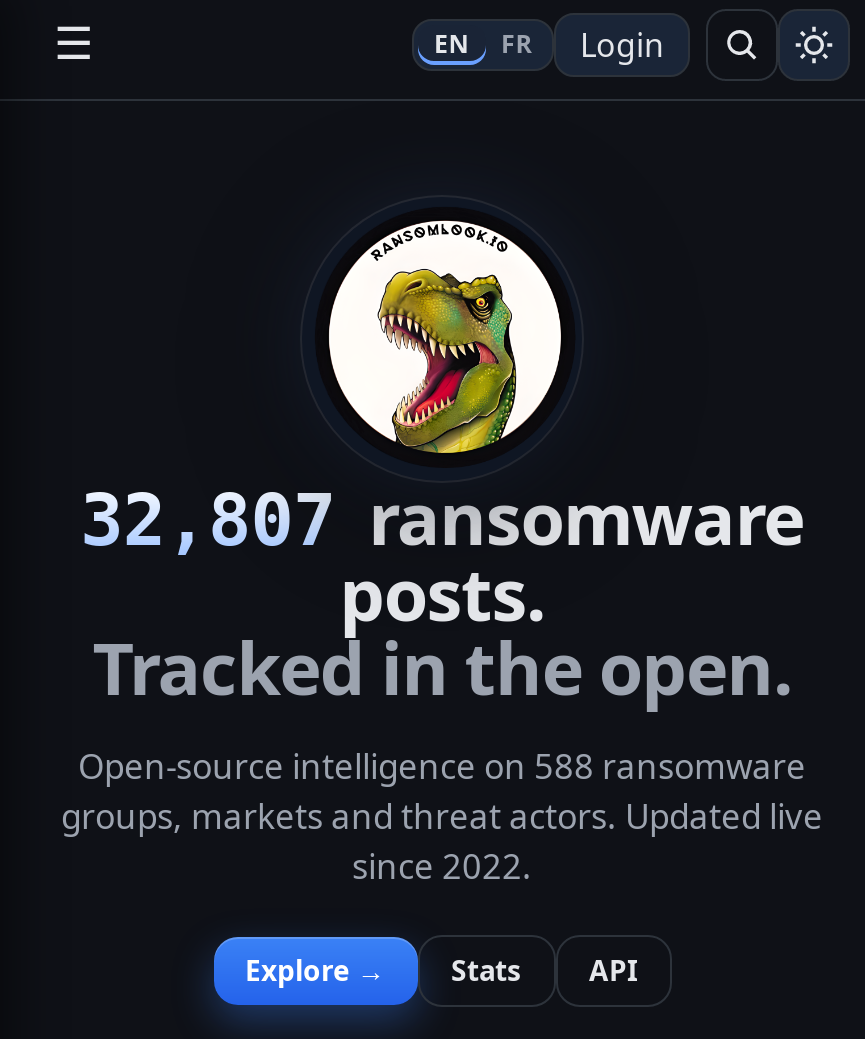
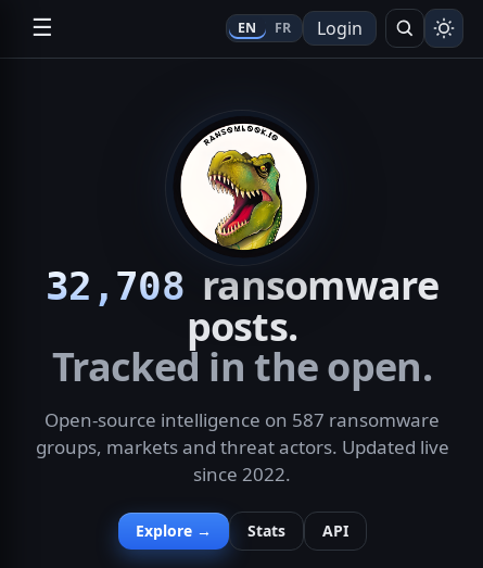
[80,469,804,567] 32,807 ransomware -> [46,258,438,312] 32,708 ransomware
[78,743,806,789] Open-source intelligence on 588 ransomware -> [45,407,440,432] Open-source intelligence on 587 ransomware

